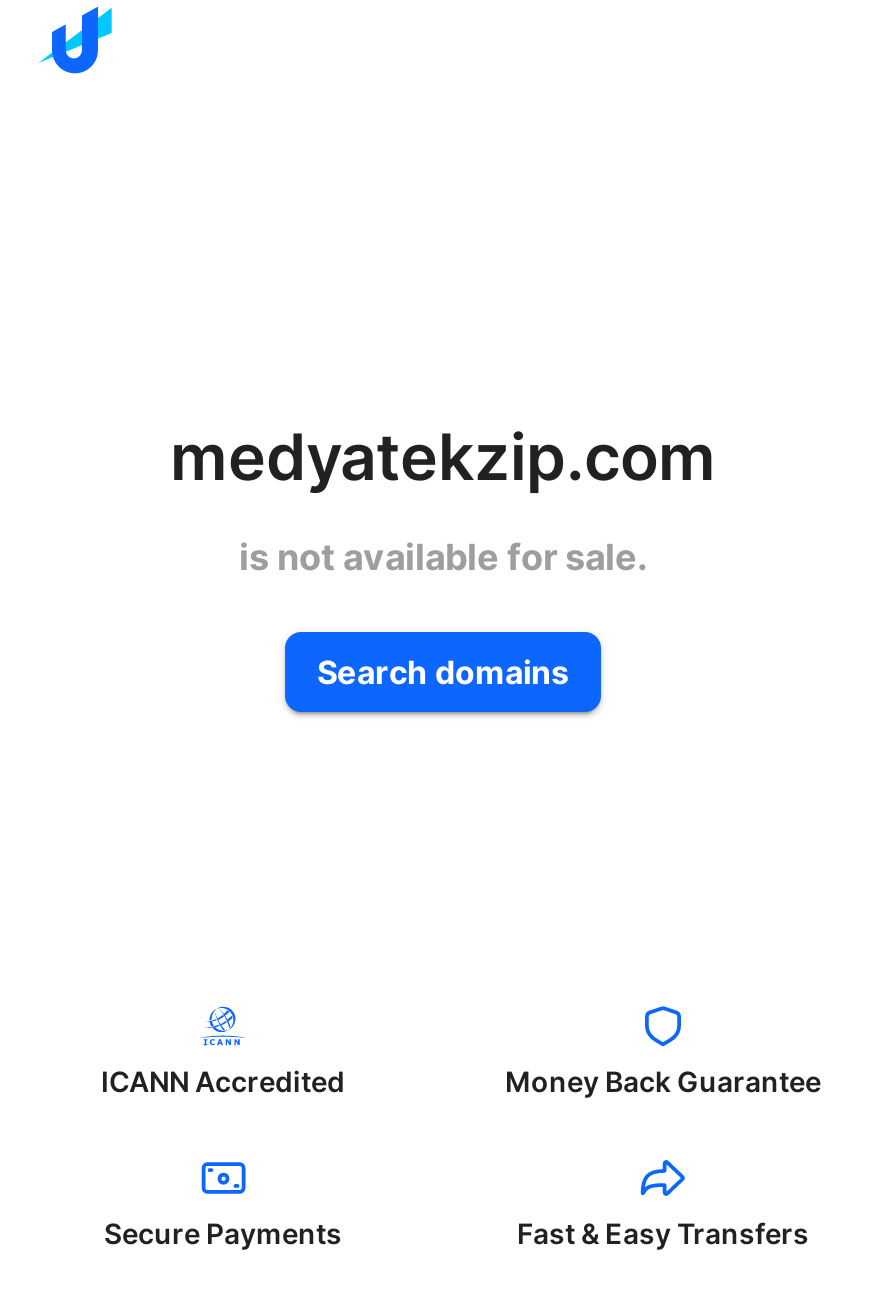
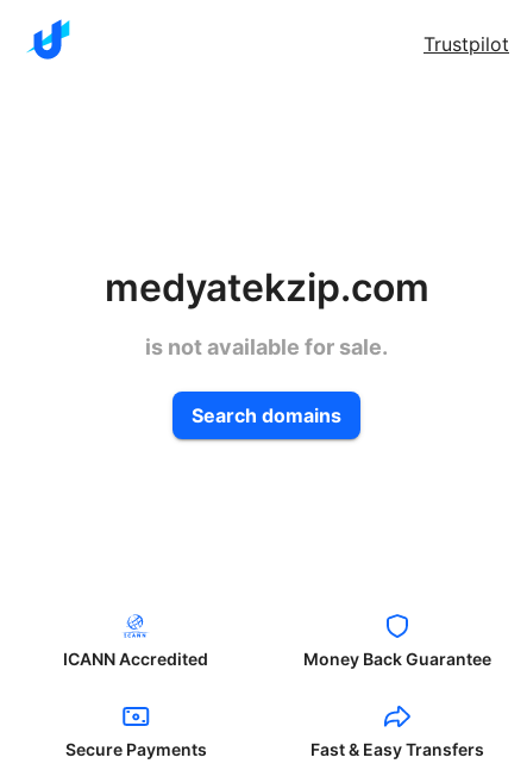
none -> [424,32,509,56] Trustpilot

